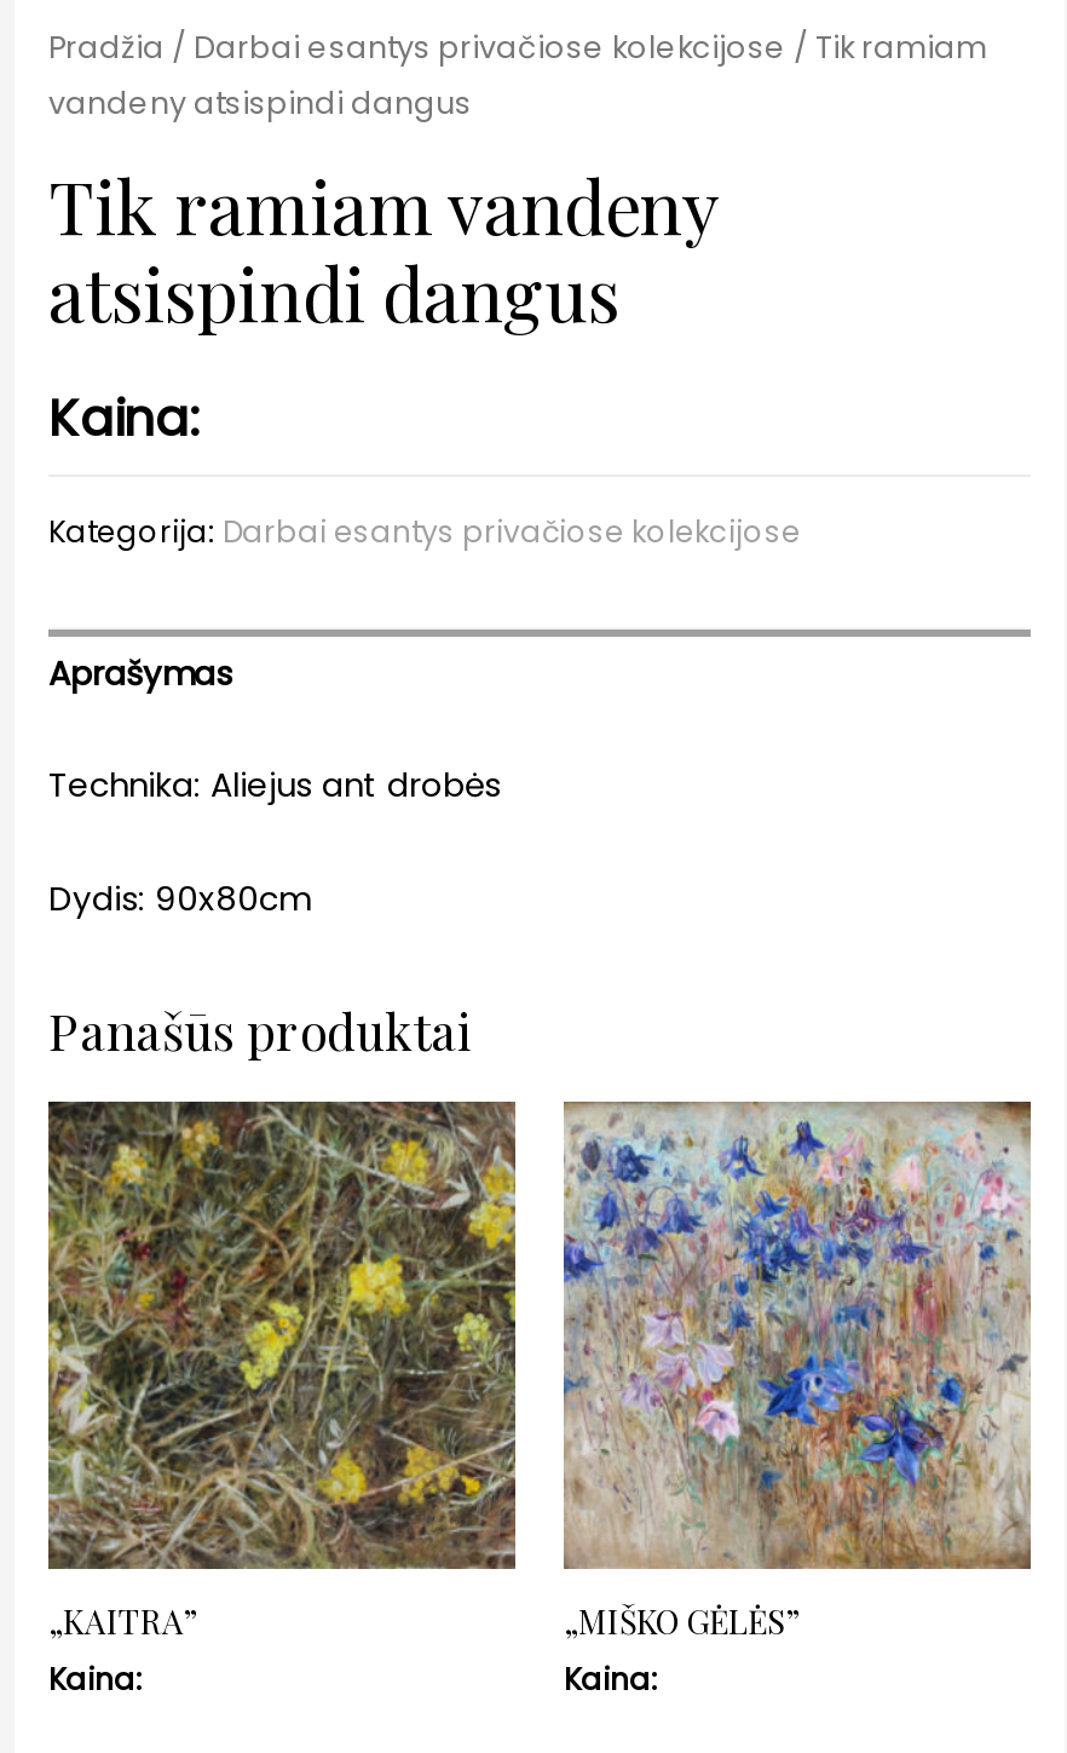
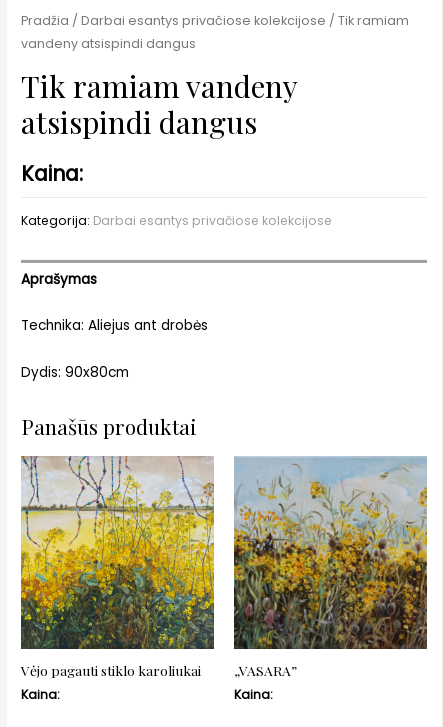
[46,1099,518,1642] [image] | „KAITRA” -> [20,455,215,679] [image] | Vėjo pagauti stiklo karoliukai
[561,1099,1033,1642] [image] | „MIŠKO GĖLĖS” -> [233,456,428,679] [image] | „VASARA”

